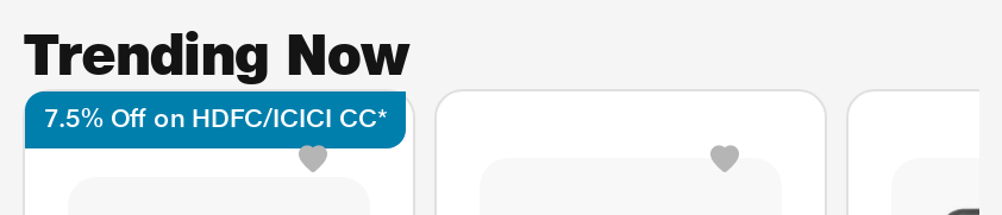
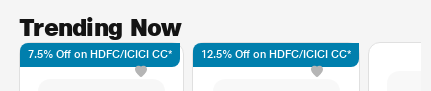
none -> [201,48,351,61] 12.5% Off on HDFC/ICICI CC*

